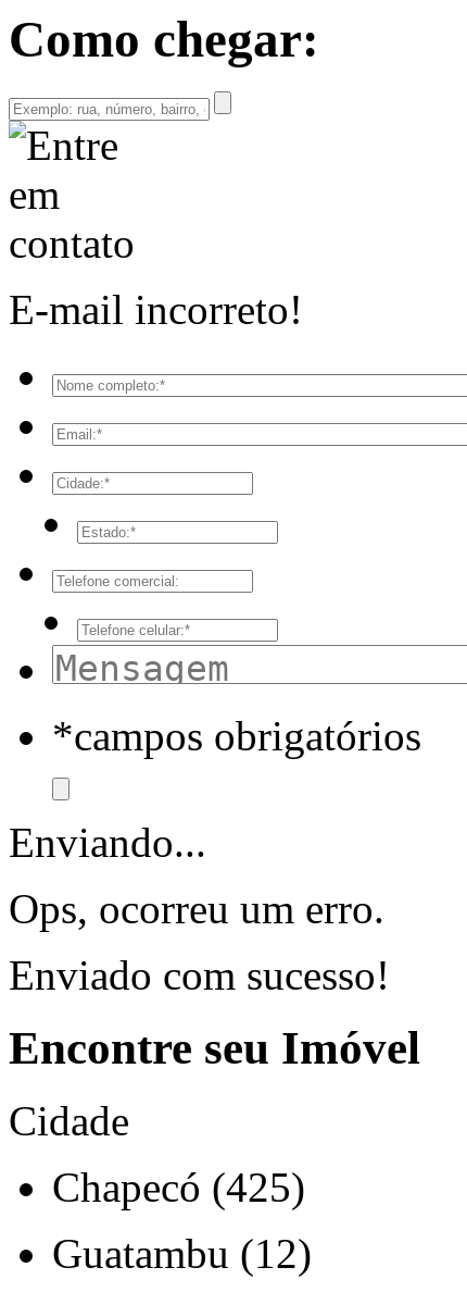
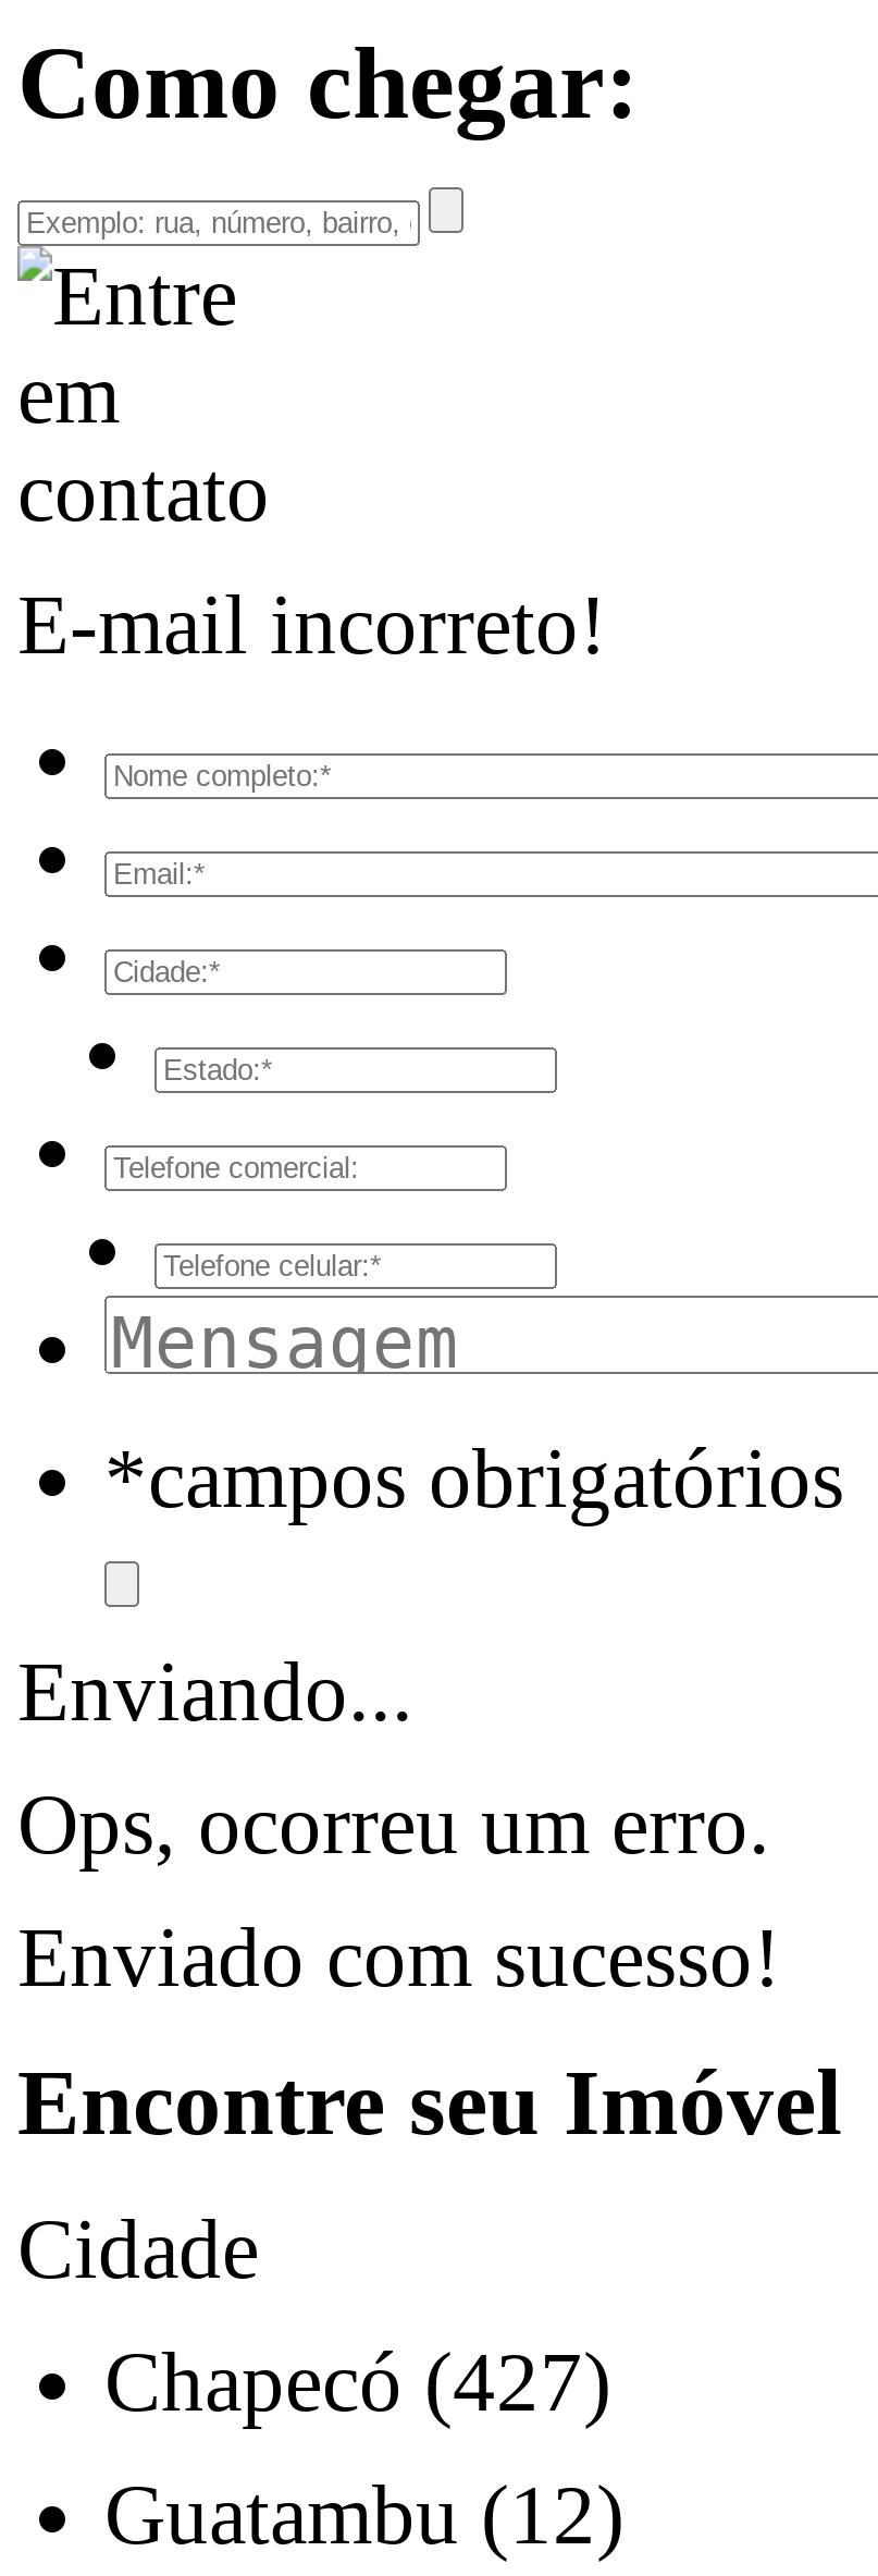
[52,1164,305,1210] Chapecó (425) -> [104,2334,611,2428] Chapecó (427)

